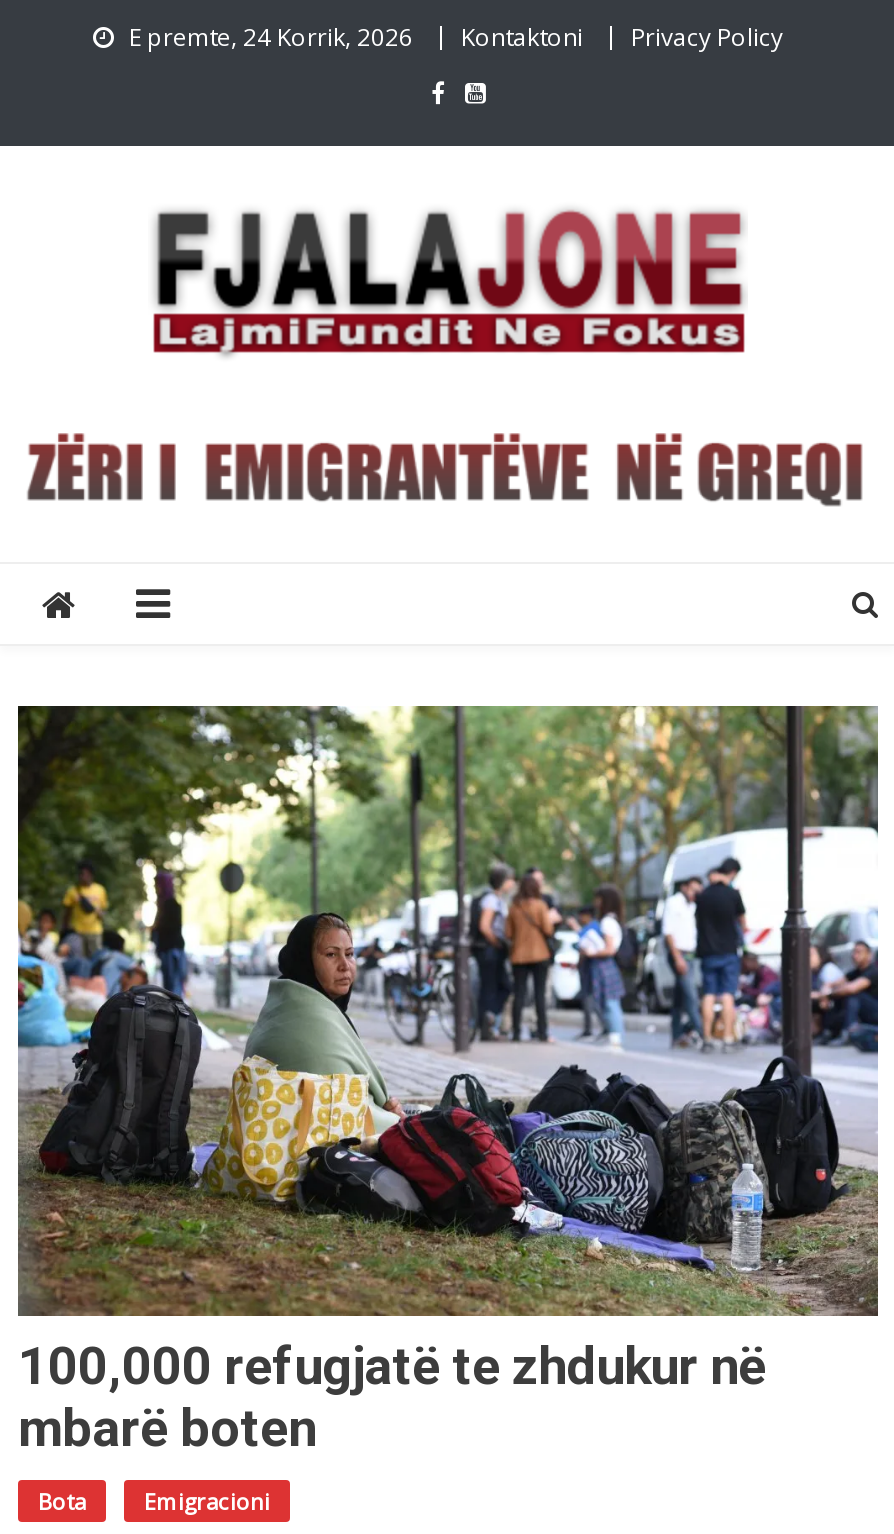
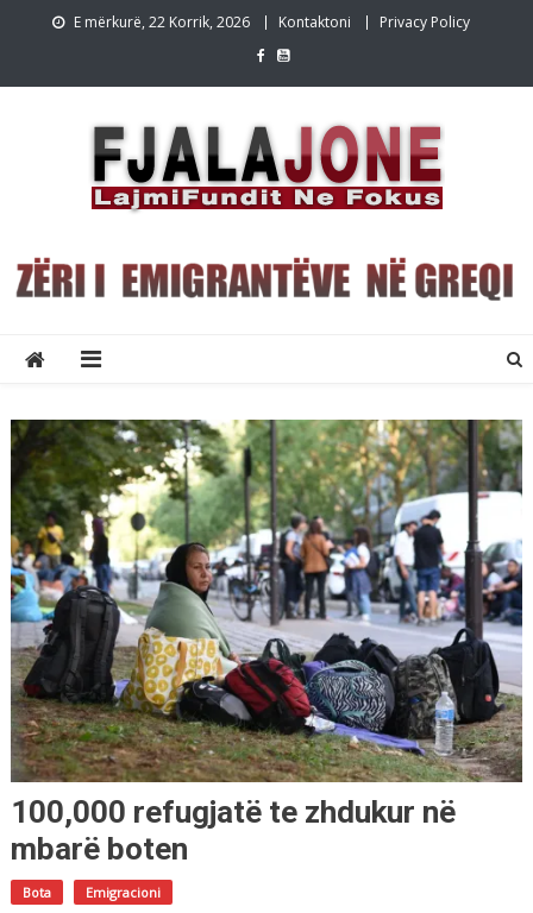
[129,20,413,54] E premte, 24 Korrik, 2026 -> [73,12,249,32] E mërkurë, 22 Korrik, 2026

